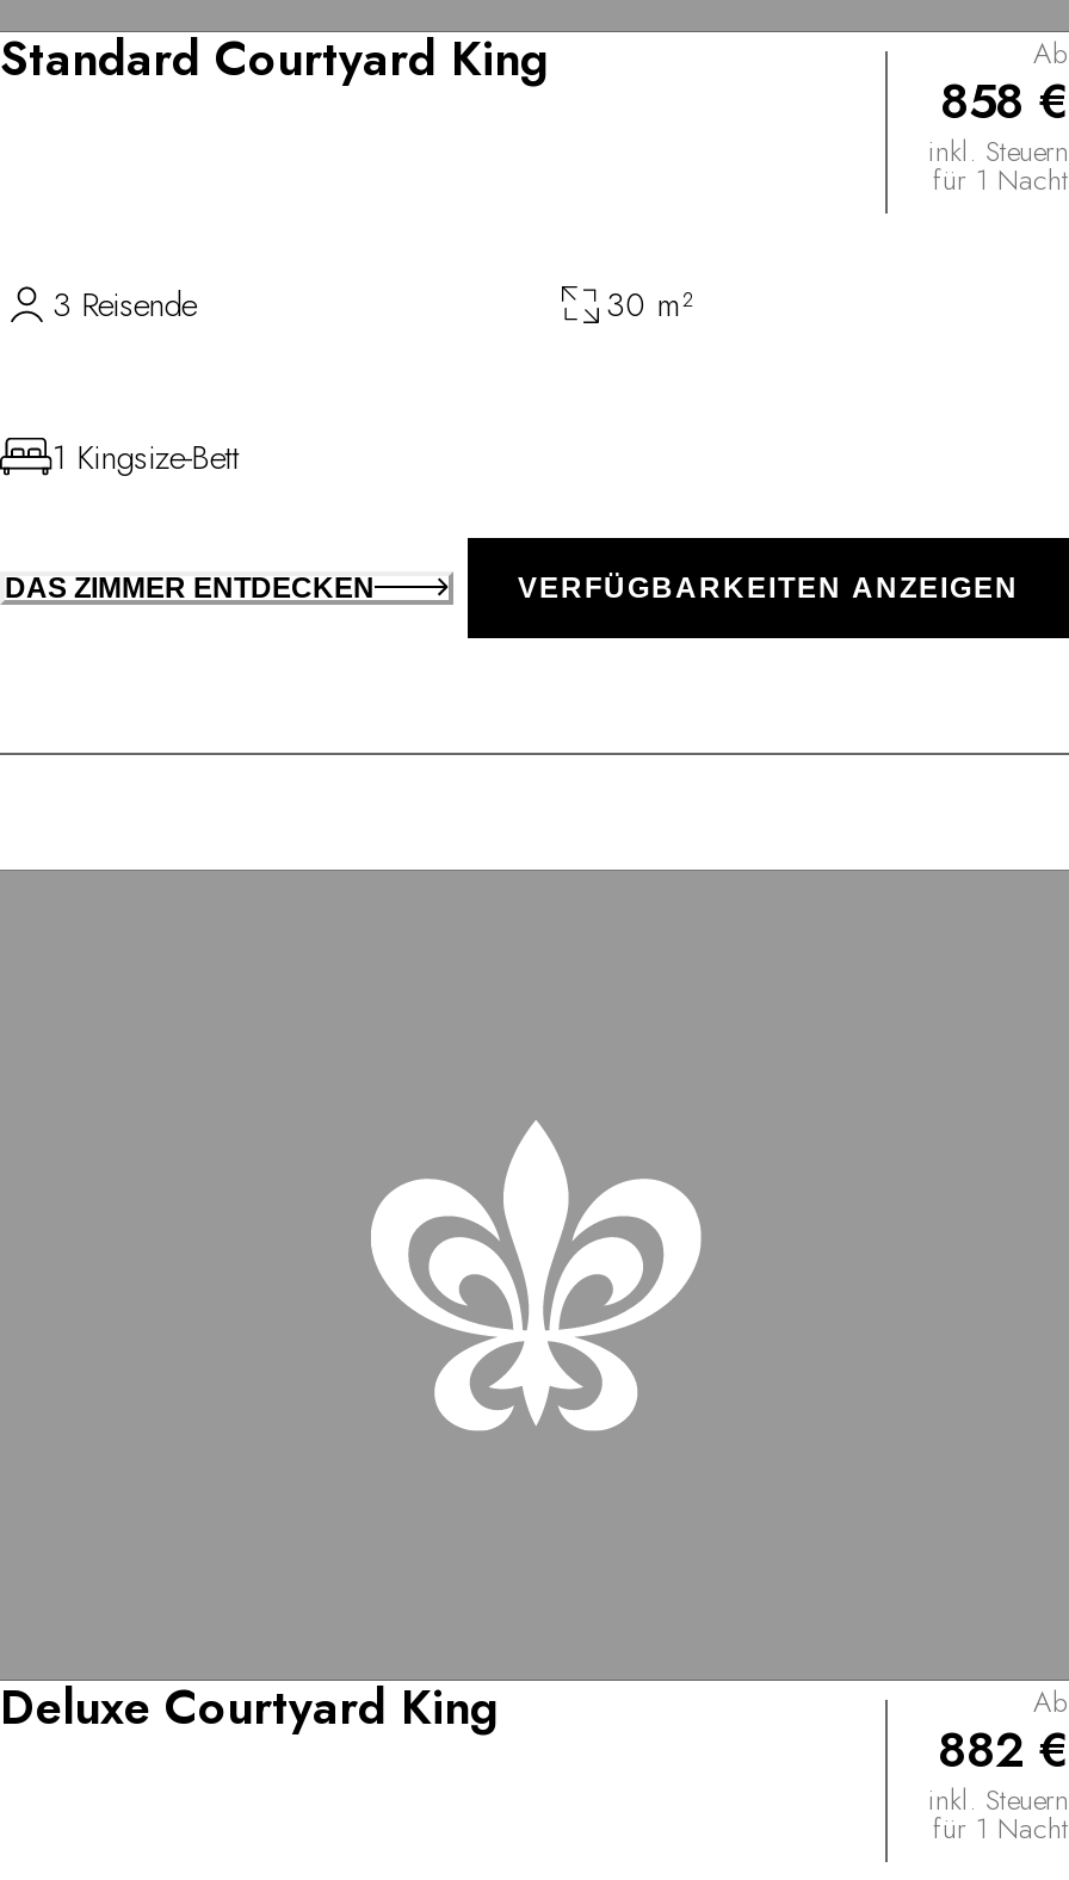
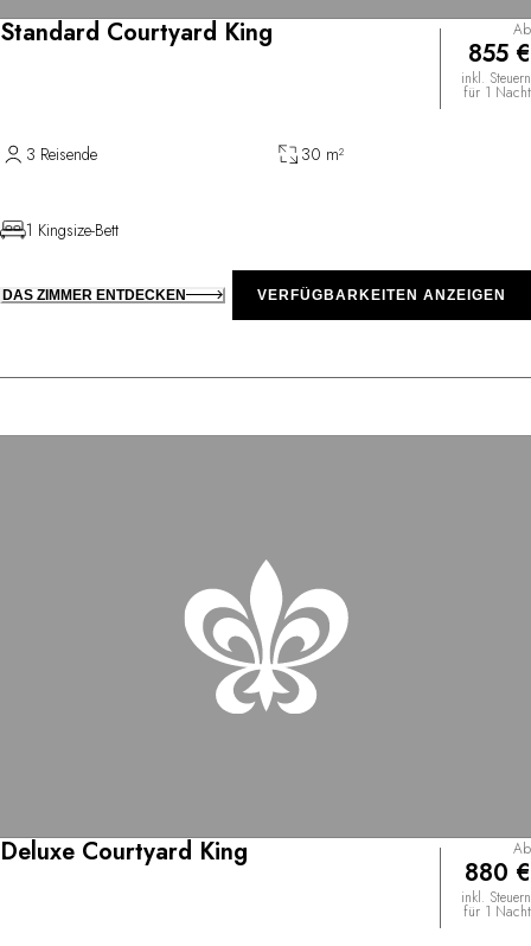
[940,67,1069,136] 858 € -> [468,36,531,71] 855 €
[938,1718,1069,1787] 882 € -> [465,856,531,891] 880 €

